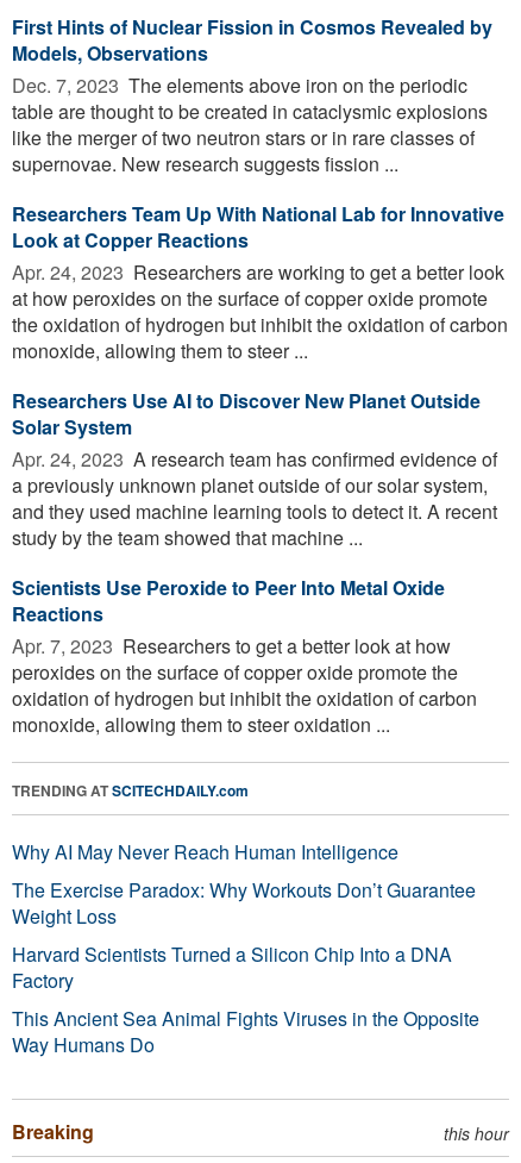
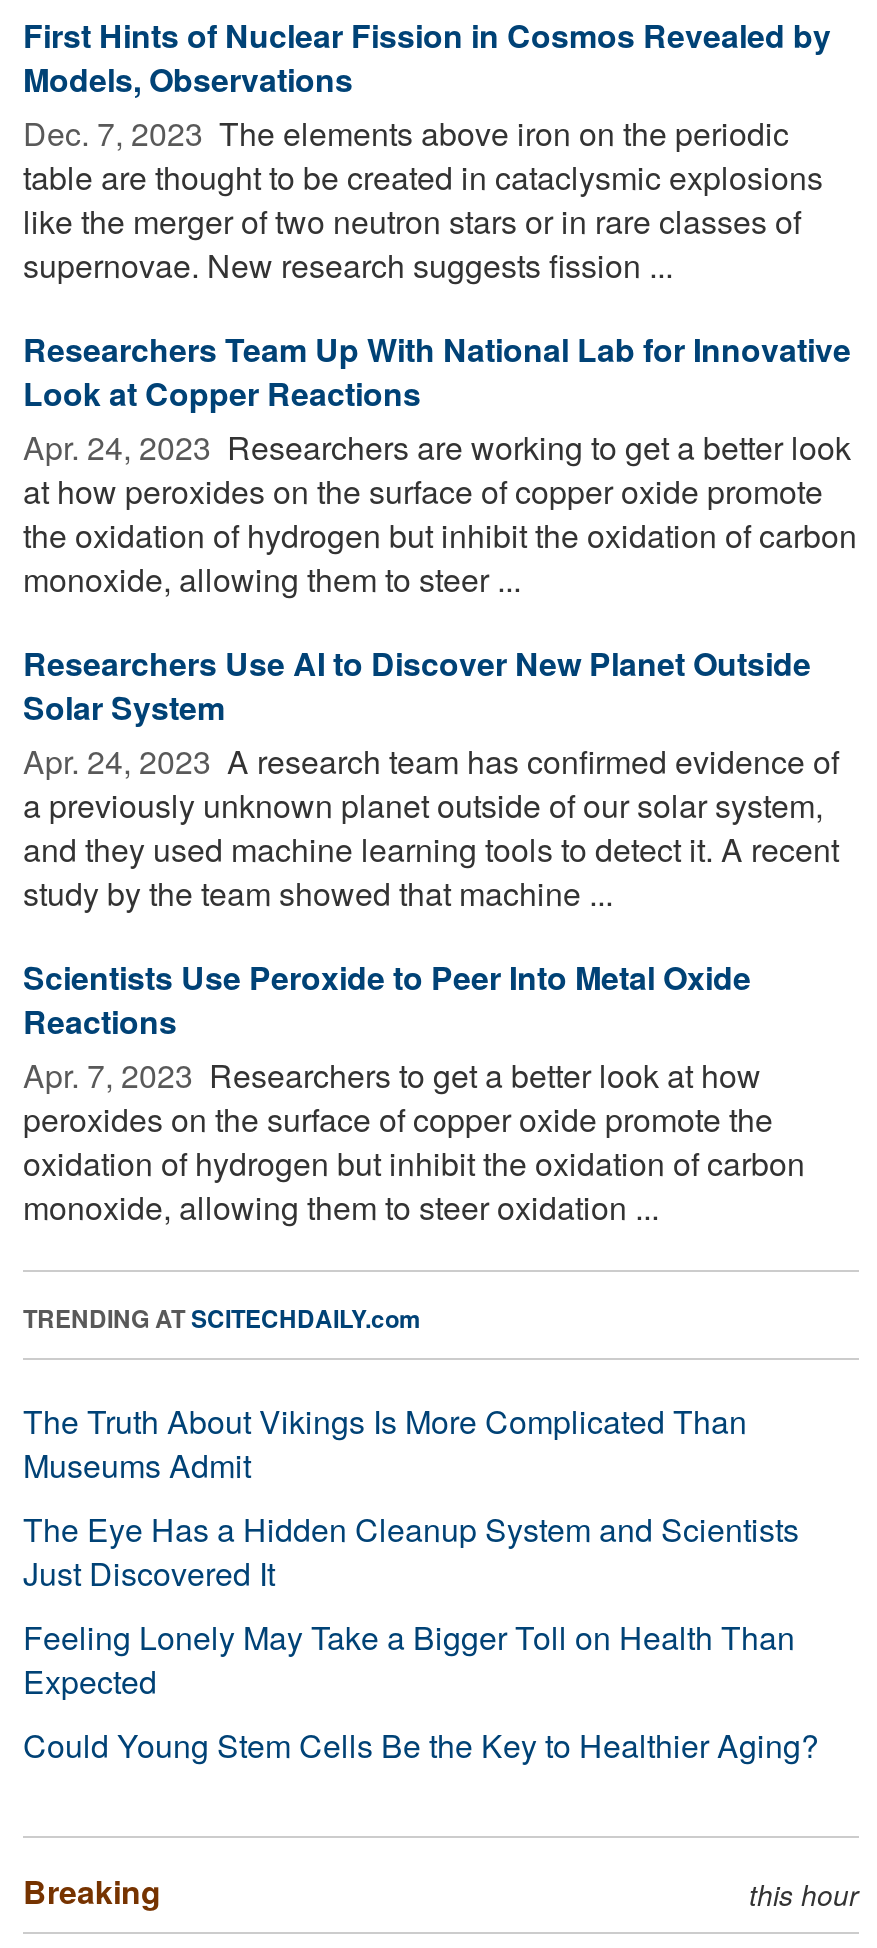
[12,838,479,1058] Why AI May Never Reach Human Intelligence | The Exercise Paradox: Why Workouts Don’t Guarantee | Weight Loss | Harvard Scientists Turned a Silicon Chip Into a DNA | Factory | This Ancient Sea Animal Fights Viruses in the Opposite | Way Humans Do -> [23,1398,819,1768] The Truth About Vikings Is More Complicated Than | Museums Admit | The Eye Has a Hidden Cleanup System and Scientists | Just Discovered It | Feeling Lonely May Take a Bigger Toll on Health Than | Expected | Could Young Stem Cells Be the Key to Healthier Aging?

